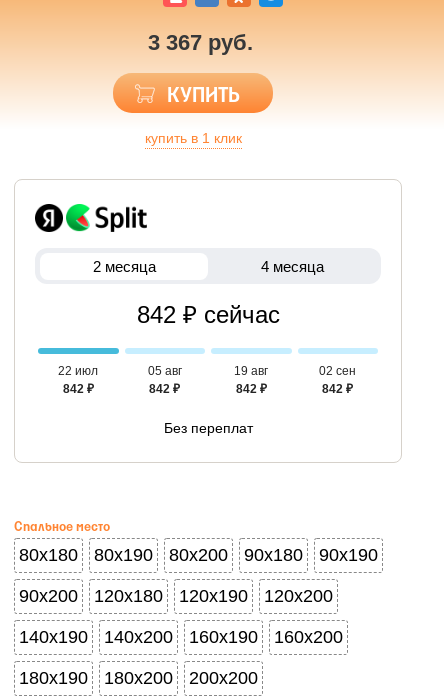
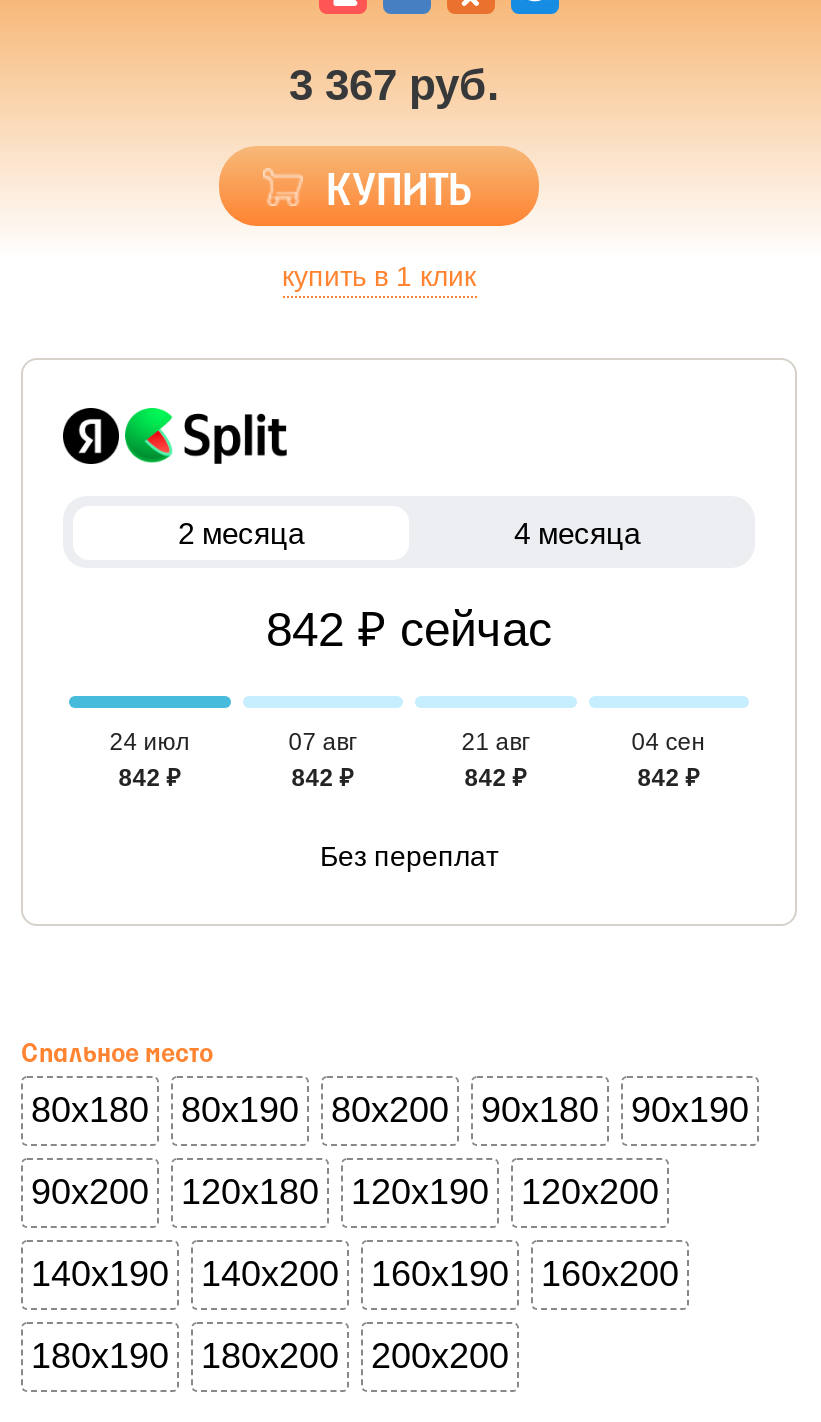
[58,364,98,378] 22 июл -> [109,728,189,756] 24 июл
[148,364,182,378] 05 авг -> [289,728,357,756] 07 авг
[234,364,268,378] 19 авг -> [461,728,529,756] 21 авг
[319,364,356,378] 02 сен -> [631,728,705,756] 04 сен

